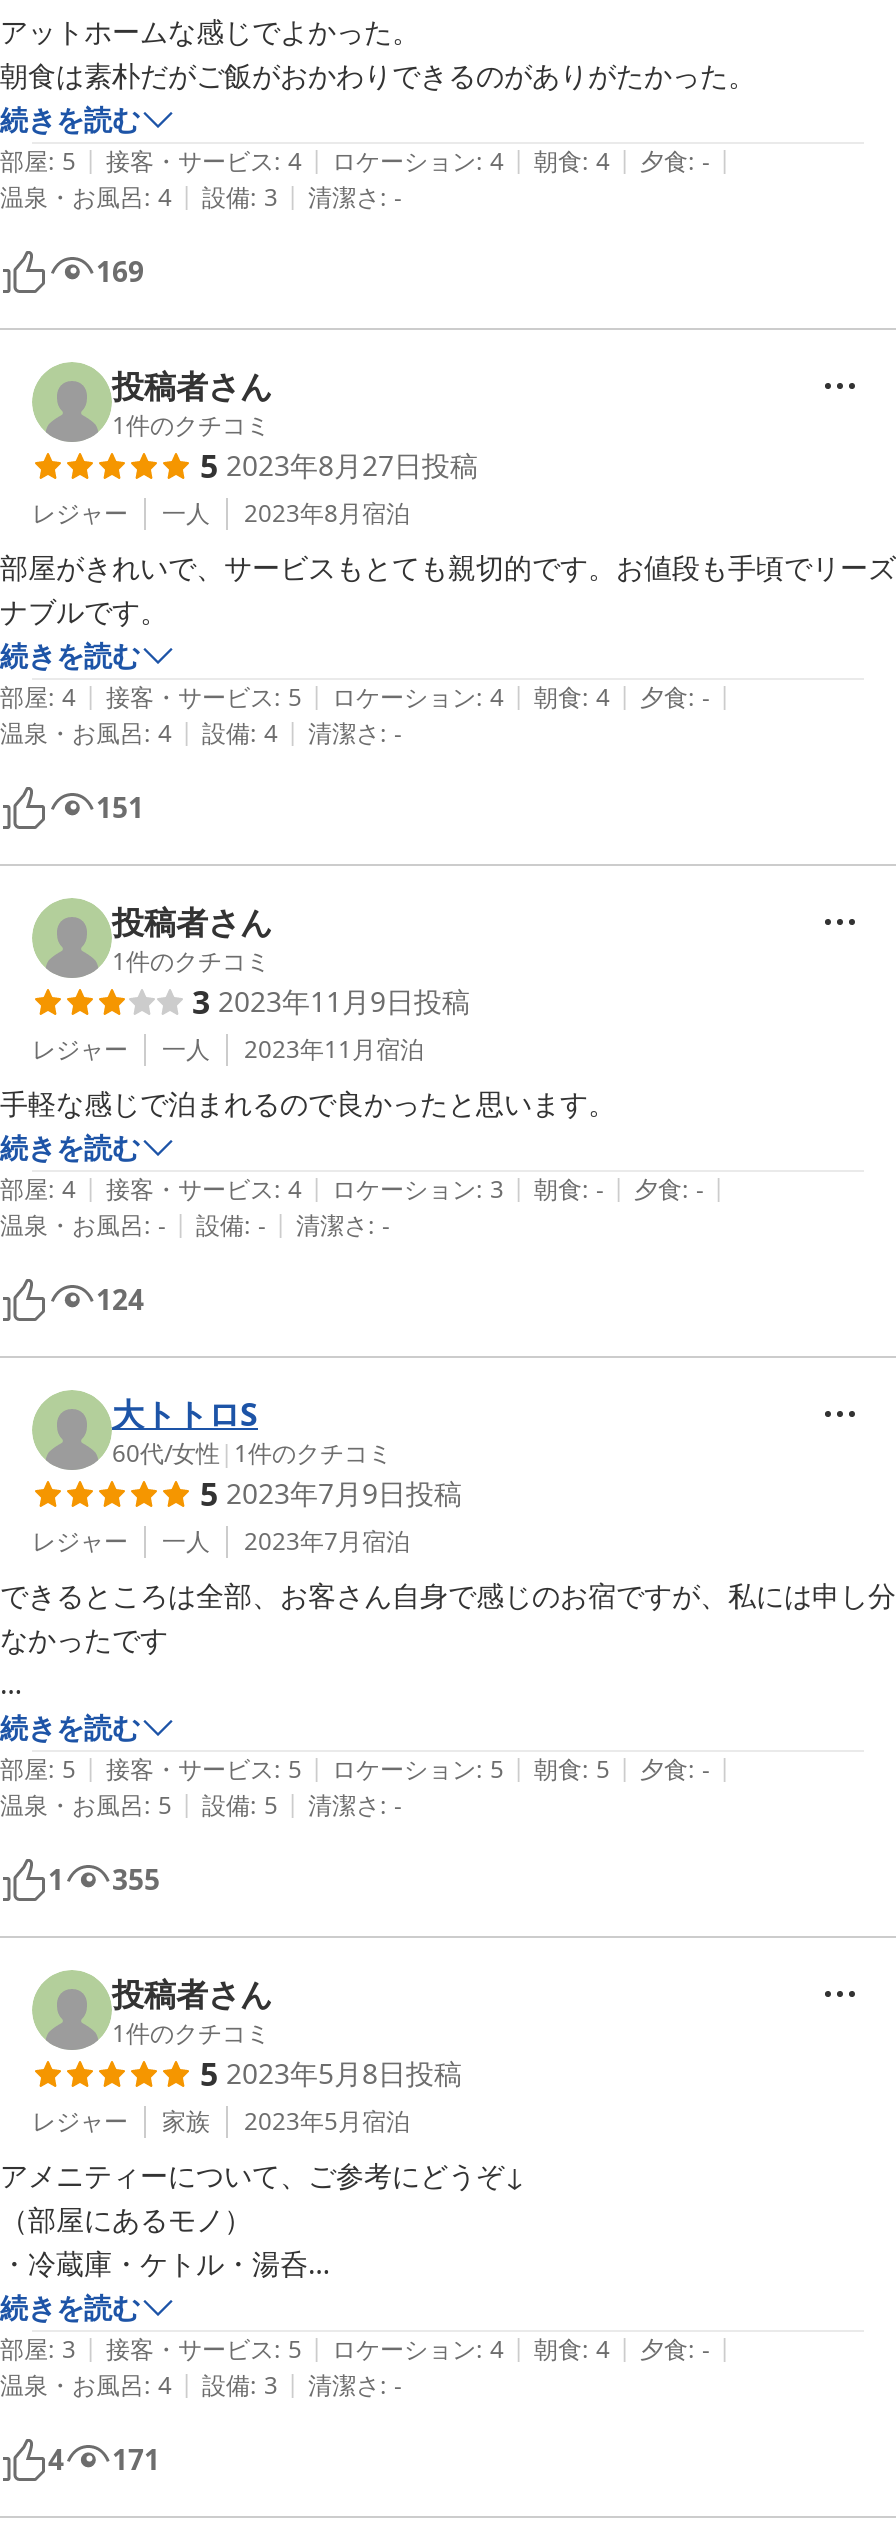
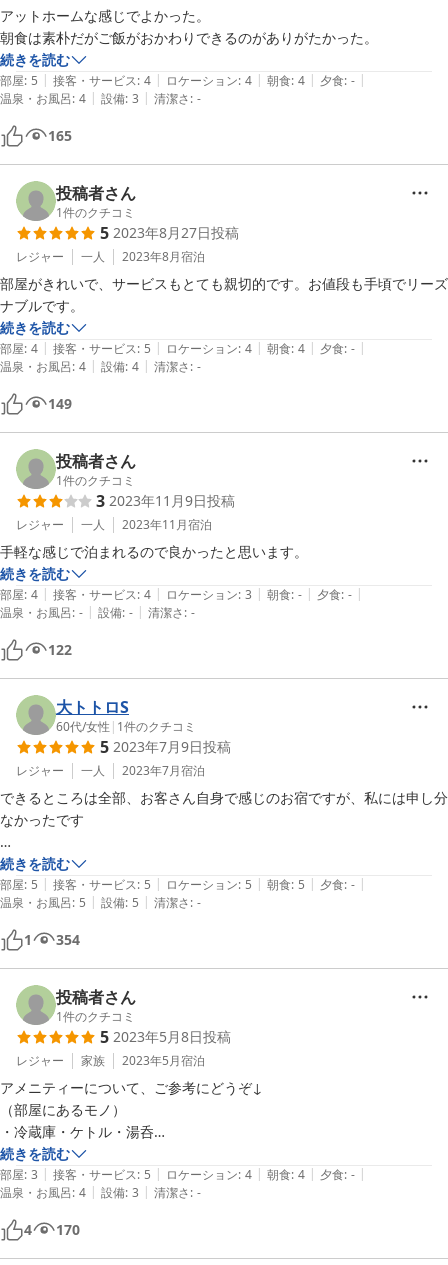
[96,252,144,290] 169 -> [48,126,72,145] 165
[96,788,144,826] 151 -> [48,394,72,413] 149
[96,1280,144,1318] 124 -> [48,640,72,659] 122
[48,1860,160,1898] 1 355 -> [24,930,80,949] 1 354
[48,2440,160,2478] 4 171 -> [24,1220,80,1239] 4 170

